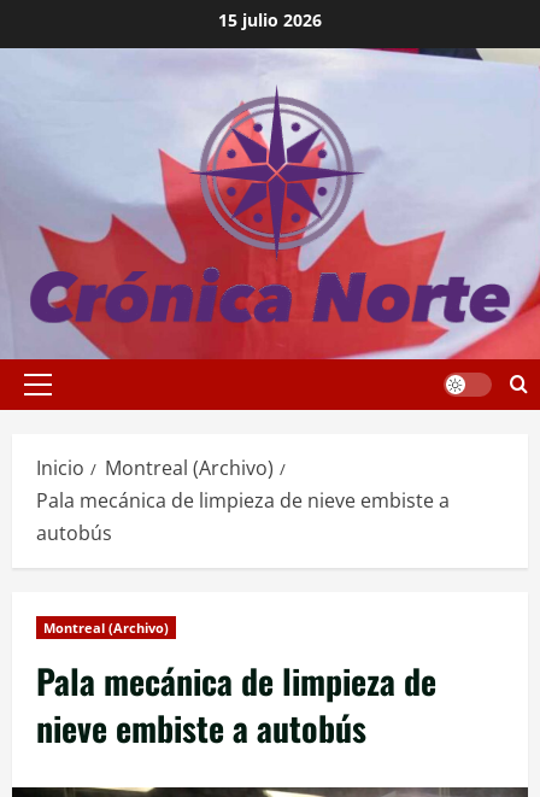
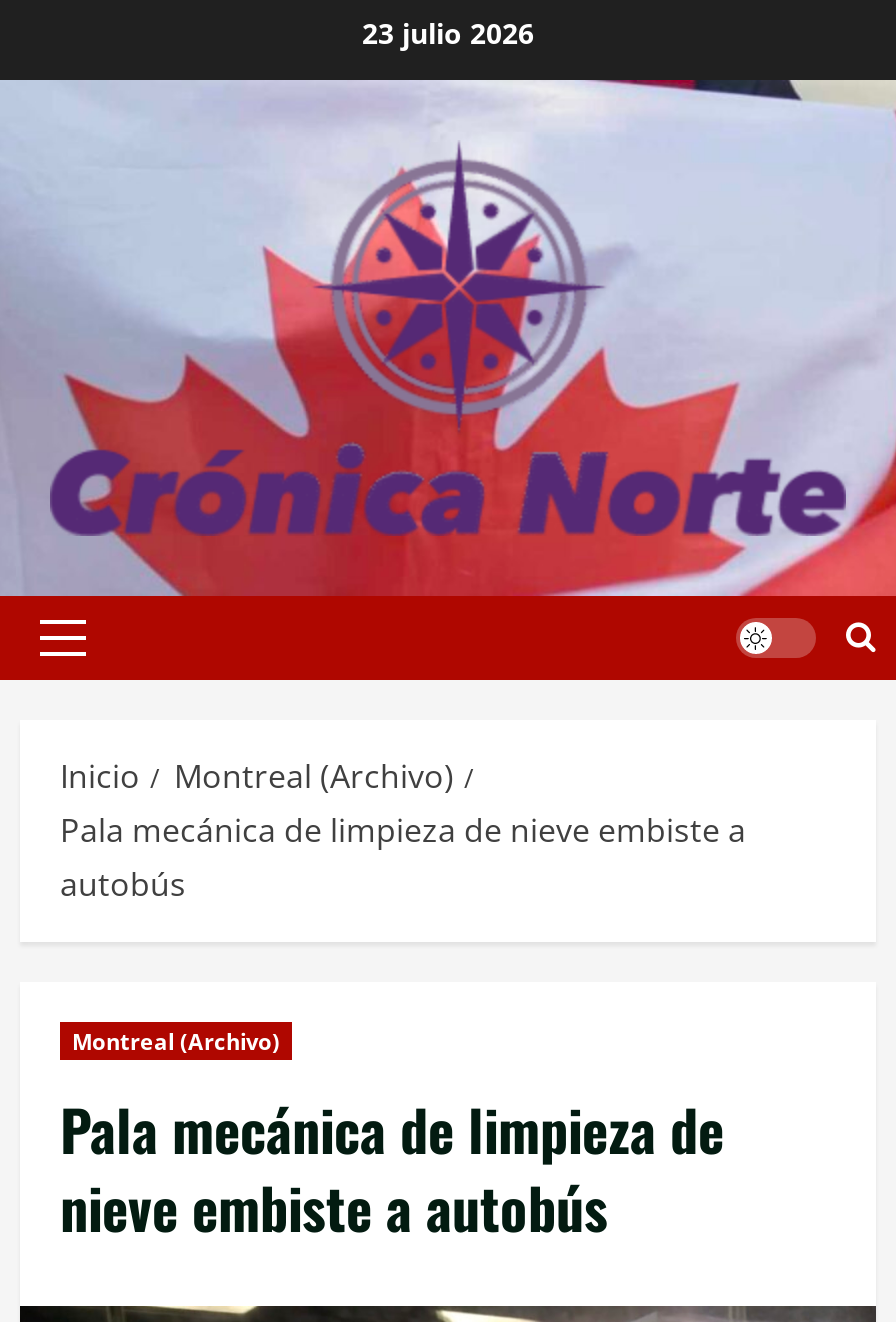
[218,9,322,32] 15 julio 2026 -> [362,14,534,52] 23 julio 2026

